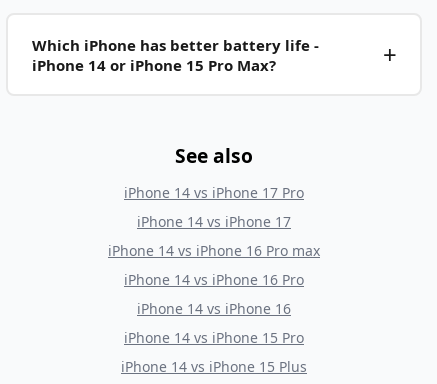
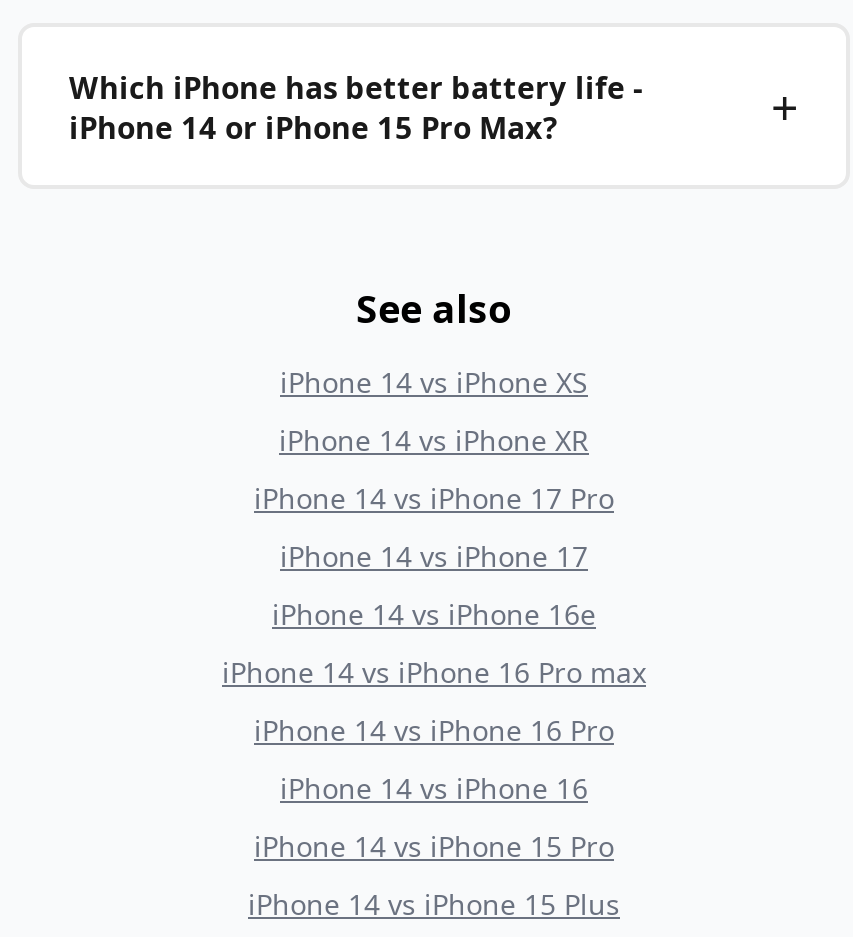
none -> [279,364,589,460] iPhone 14 vs iPhone XS | iPhone 14 vs iPhone XR
none -> [272,596,596,634] iPhone 14 vs iPhone 16e

